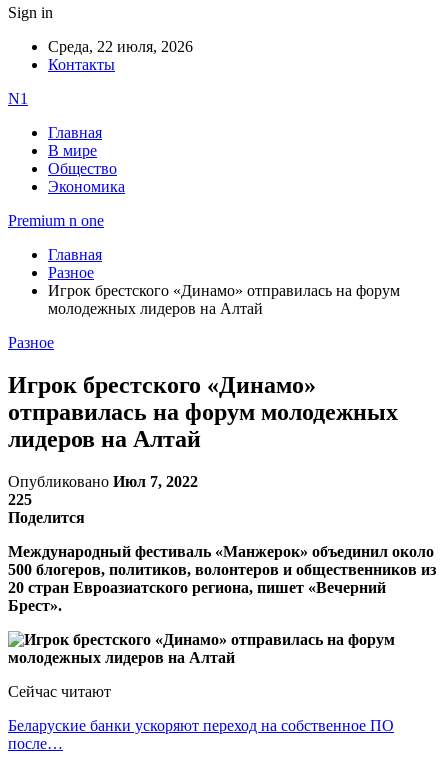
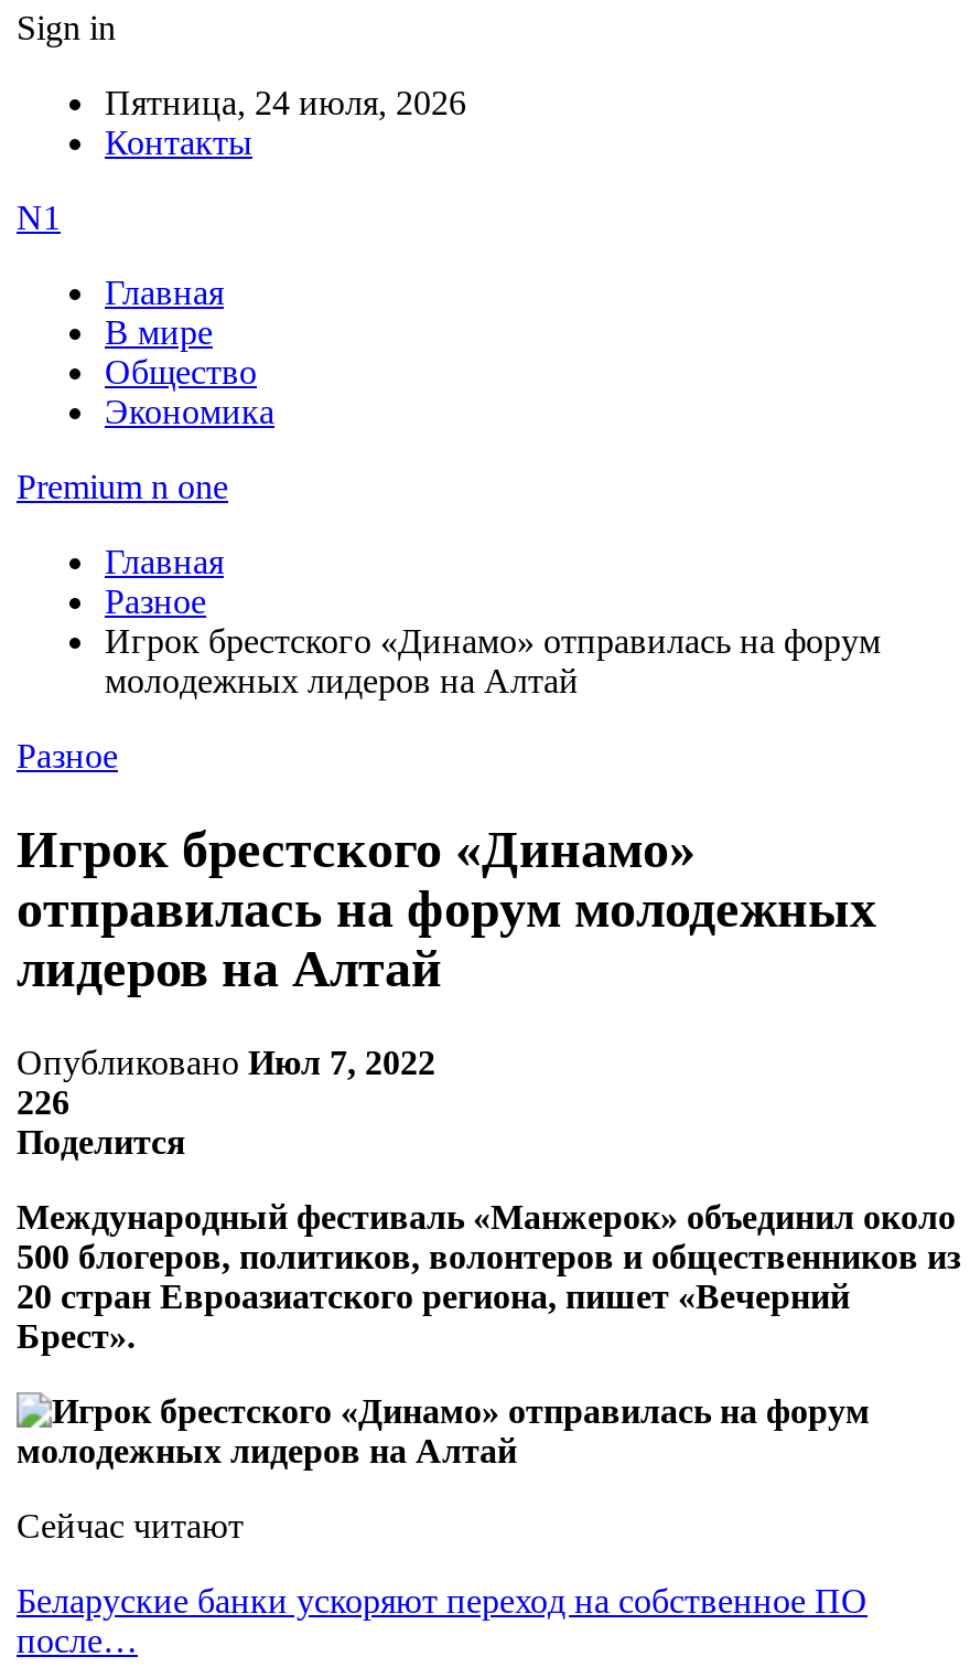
[48,38,193,55] Среда, 22 июля, 2026 -> [105,84,466,121] Пятница, 24 июля, 2026
[8,491,32,508] 225 -> [17,1083,69,1120] 226

